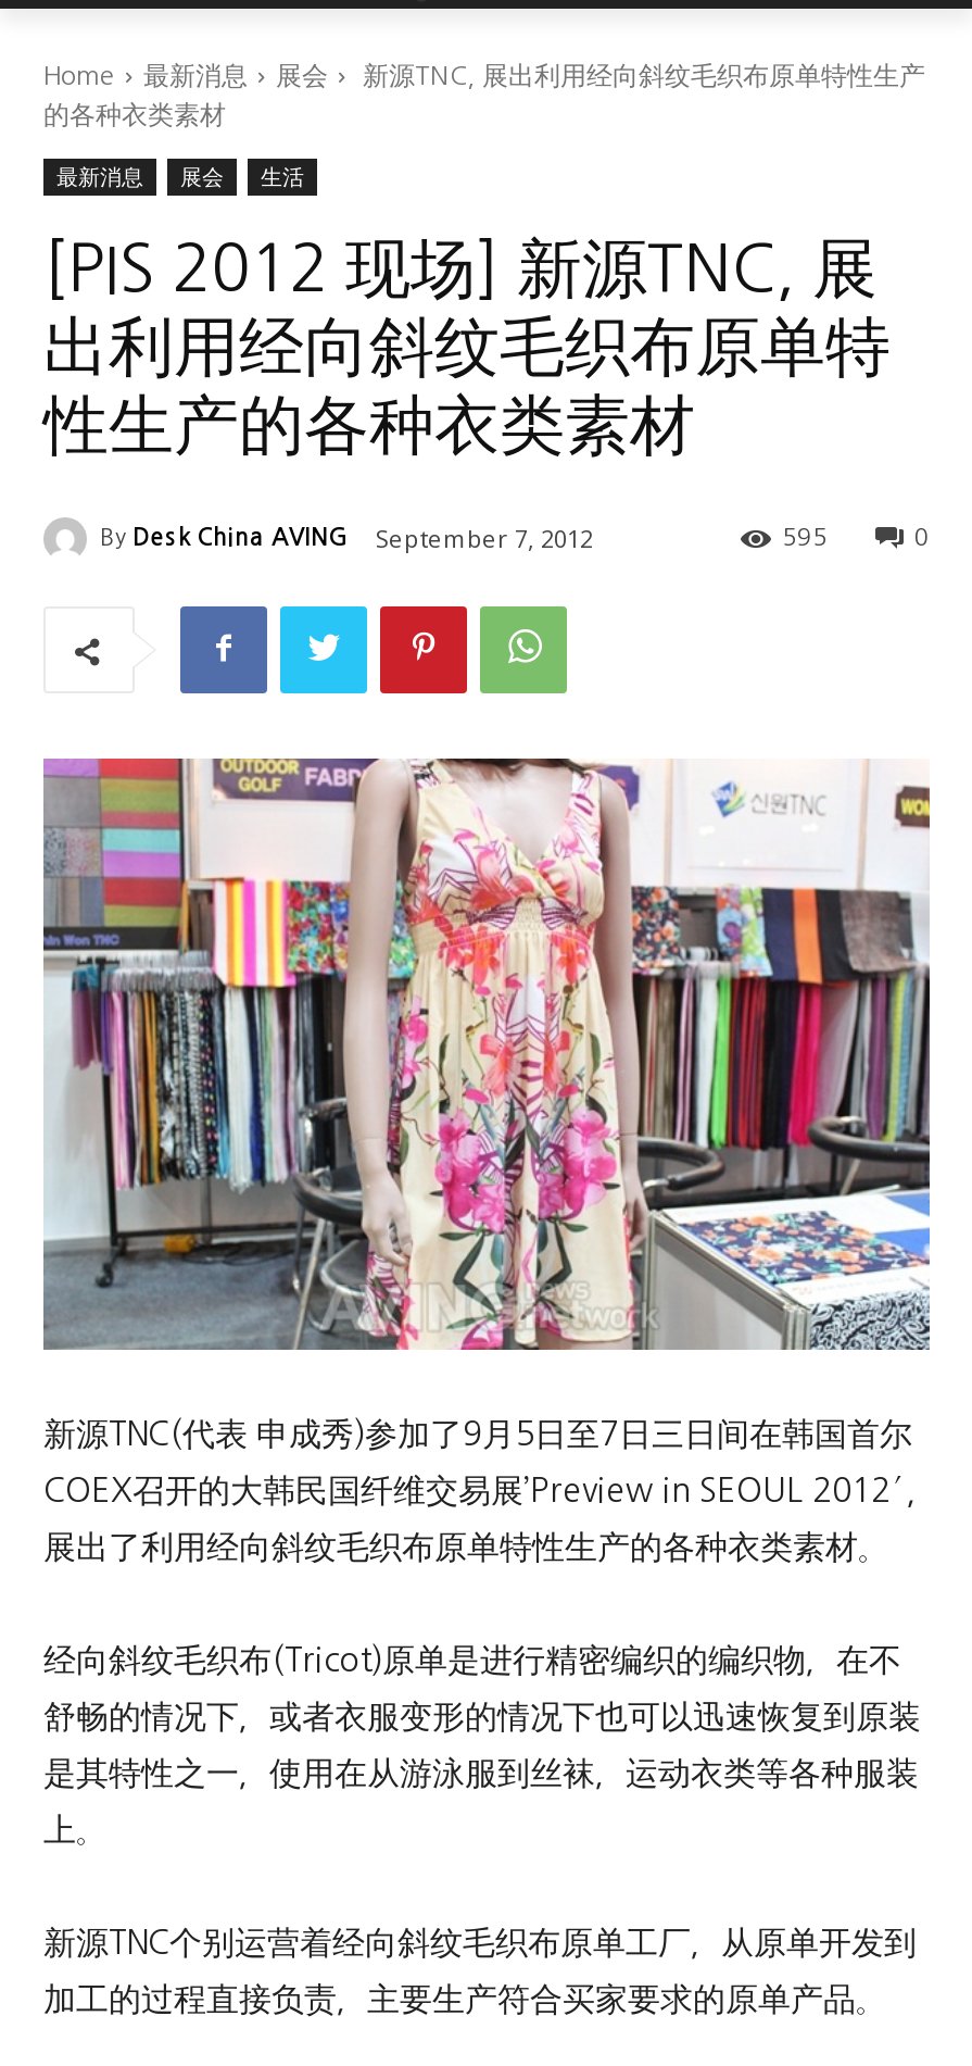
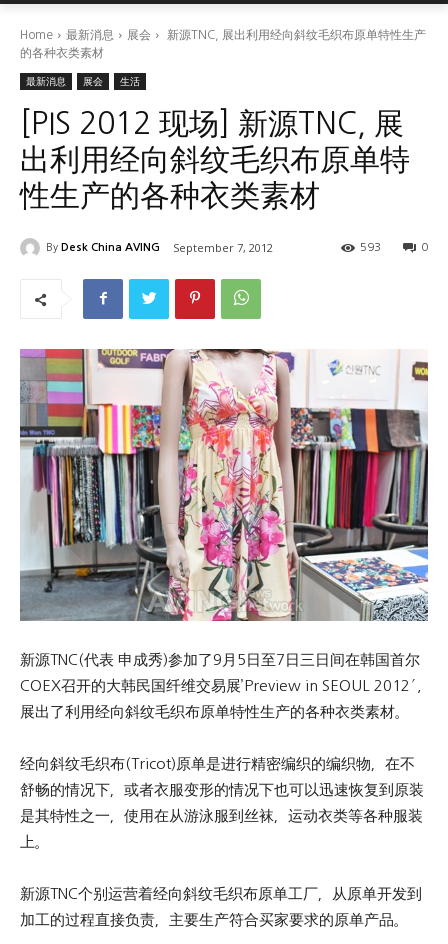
[782,526,828,550] 595 -> [360,242,381,253] 593

